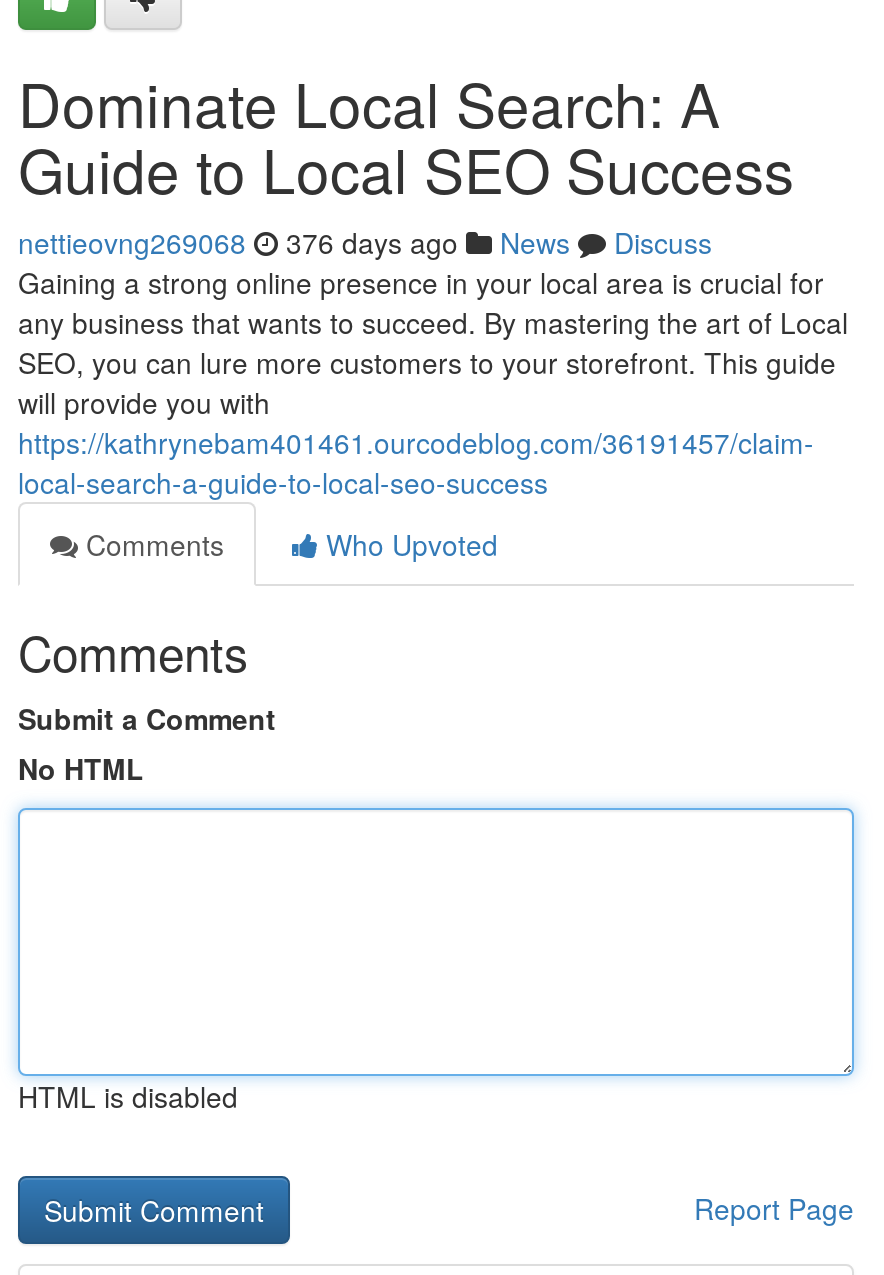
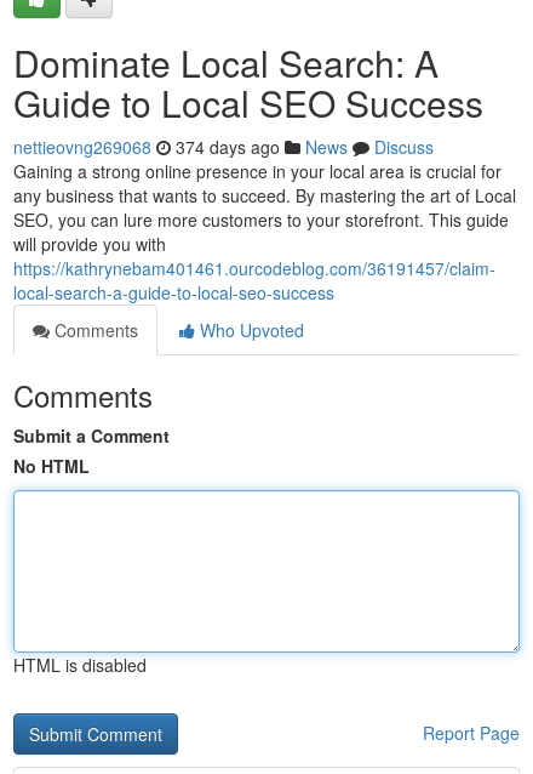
[18,222,712,262] nettieovng269068 376 days ago News Discuss -> [13,135,434,159] nettieovng269068 374 days ago News Discuss

